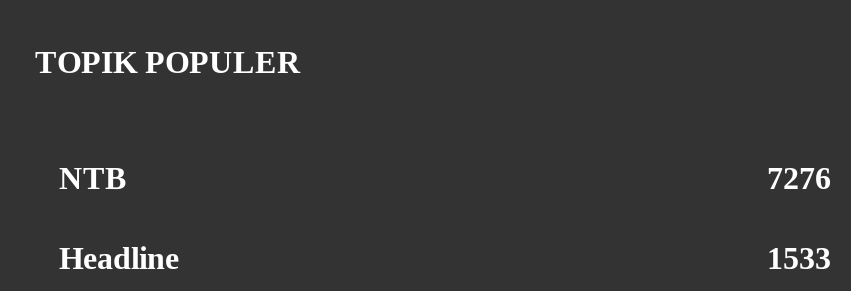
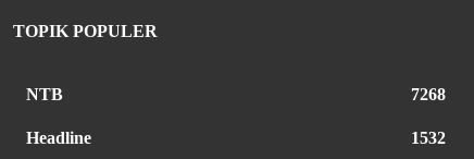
[767,161,831,195] 7276 -> [411,85,446,103] 7268
[767,241,831,275] 1533 -> [411,128,446,147] 1532

